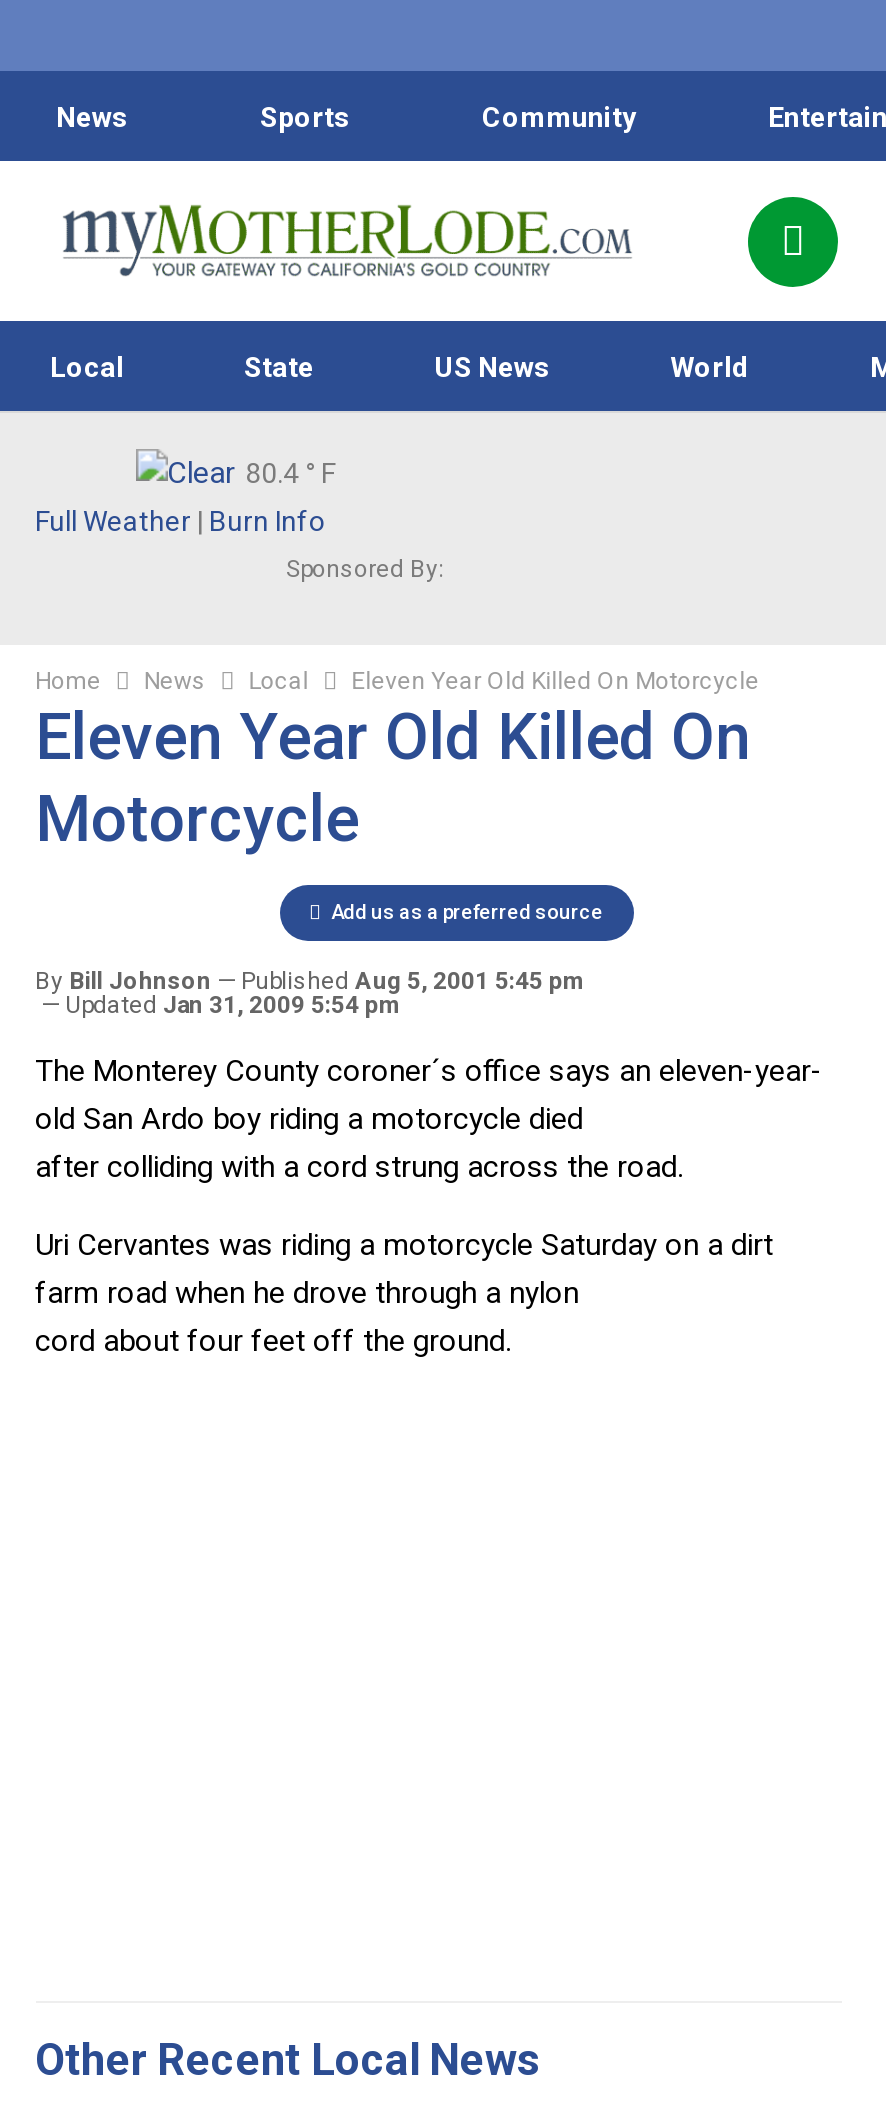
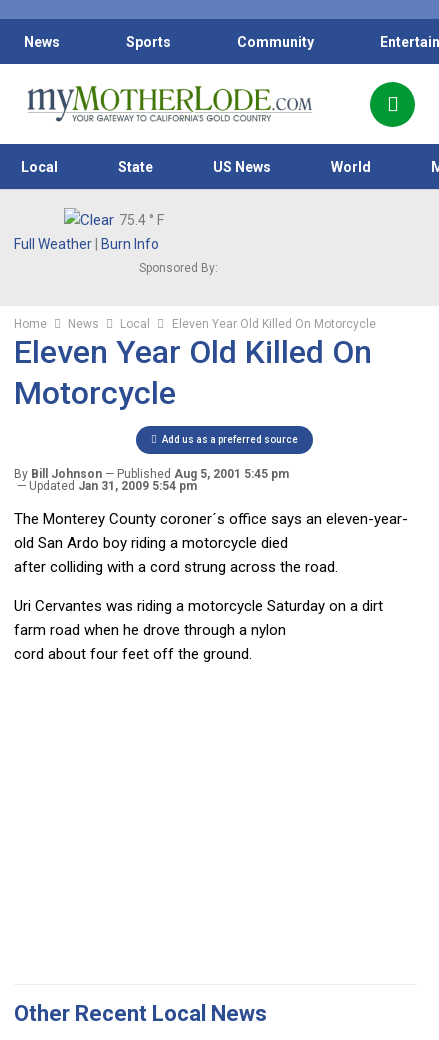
[245,457,335,489] 80.4 ° F -> [118,212,163,228] 75.4 ° F

